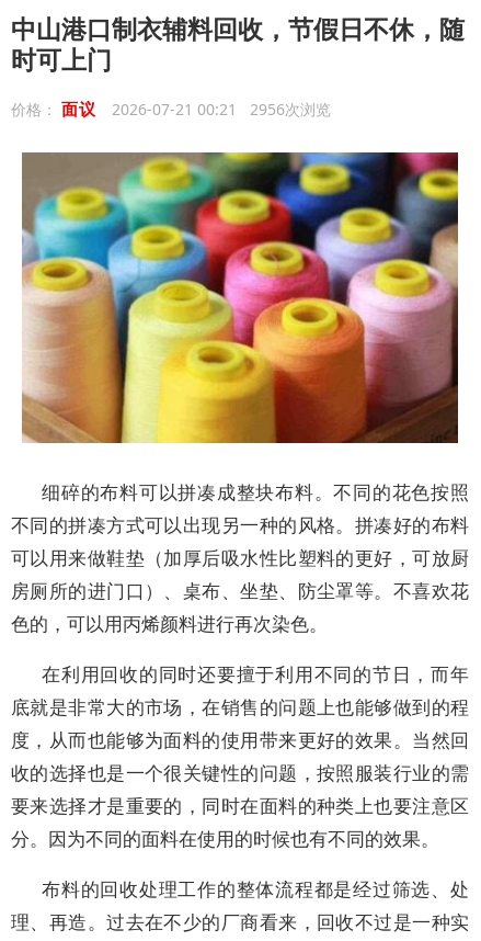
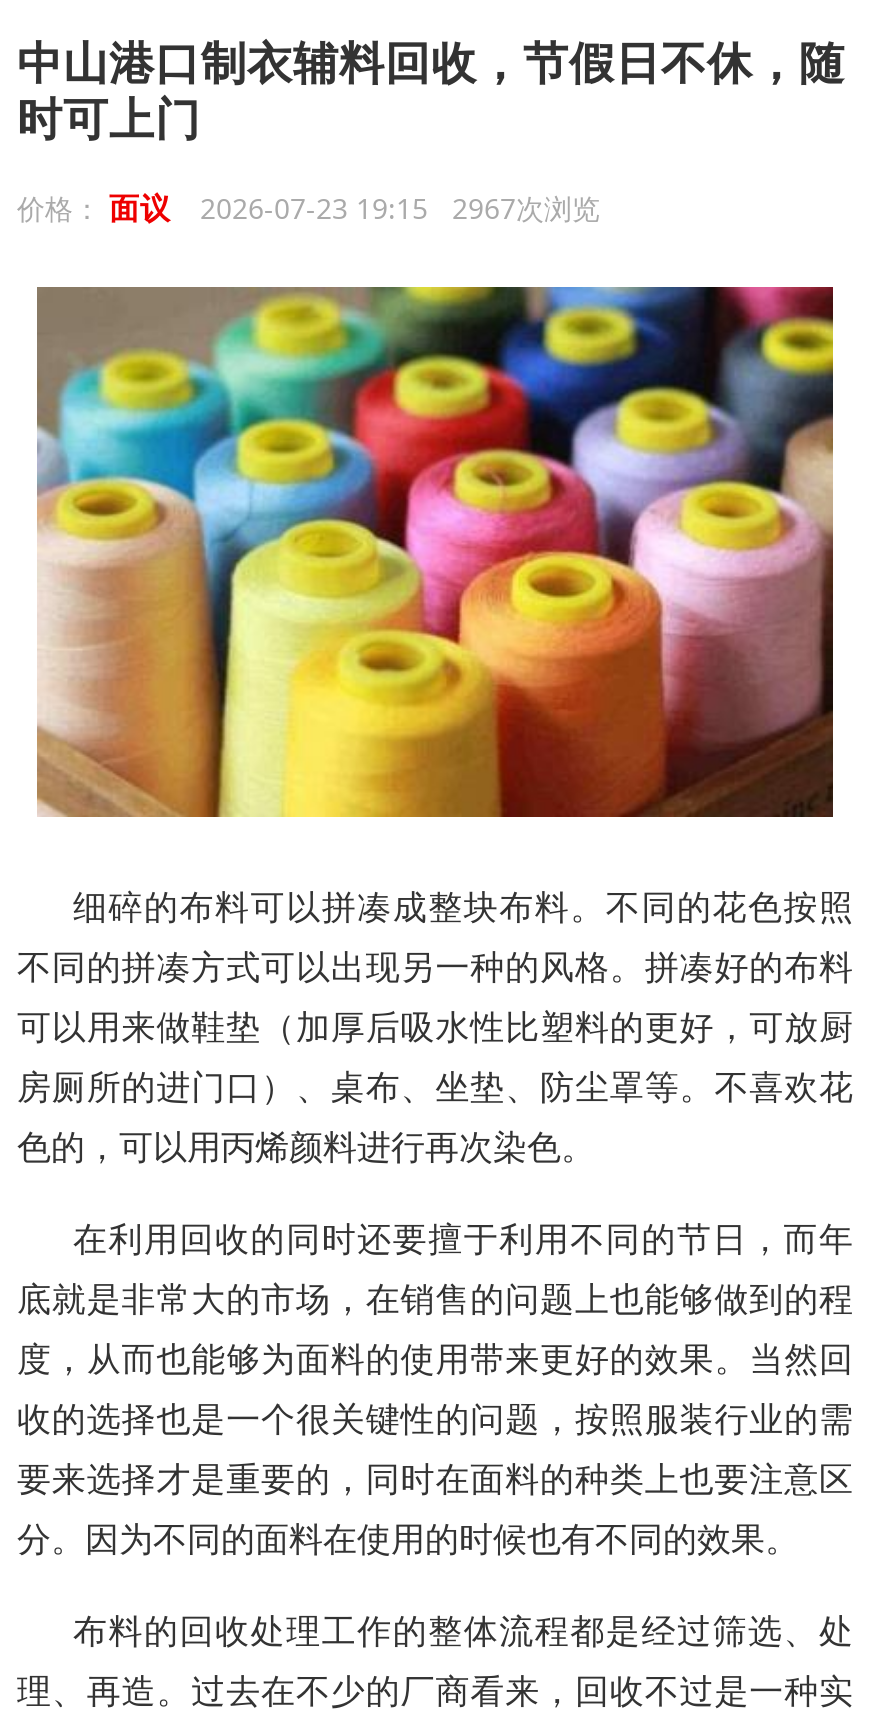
[11,98,330,120] 价格：面议 2026-07-21 00:21 2956次浏览 -> [17,187,600,227] 价格：面议 2026-07-23 19:15 2967次浏览

